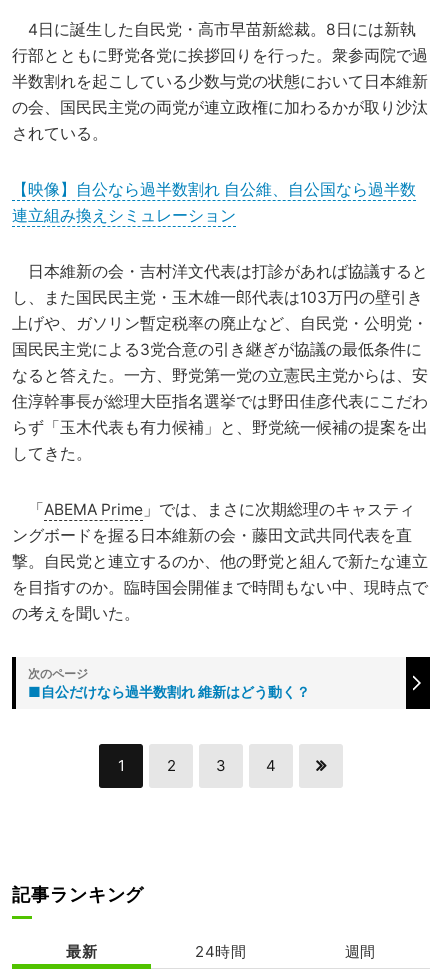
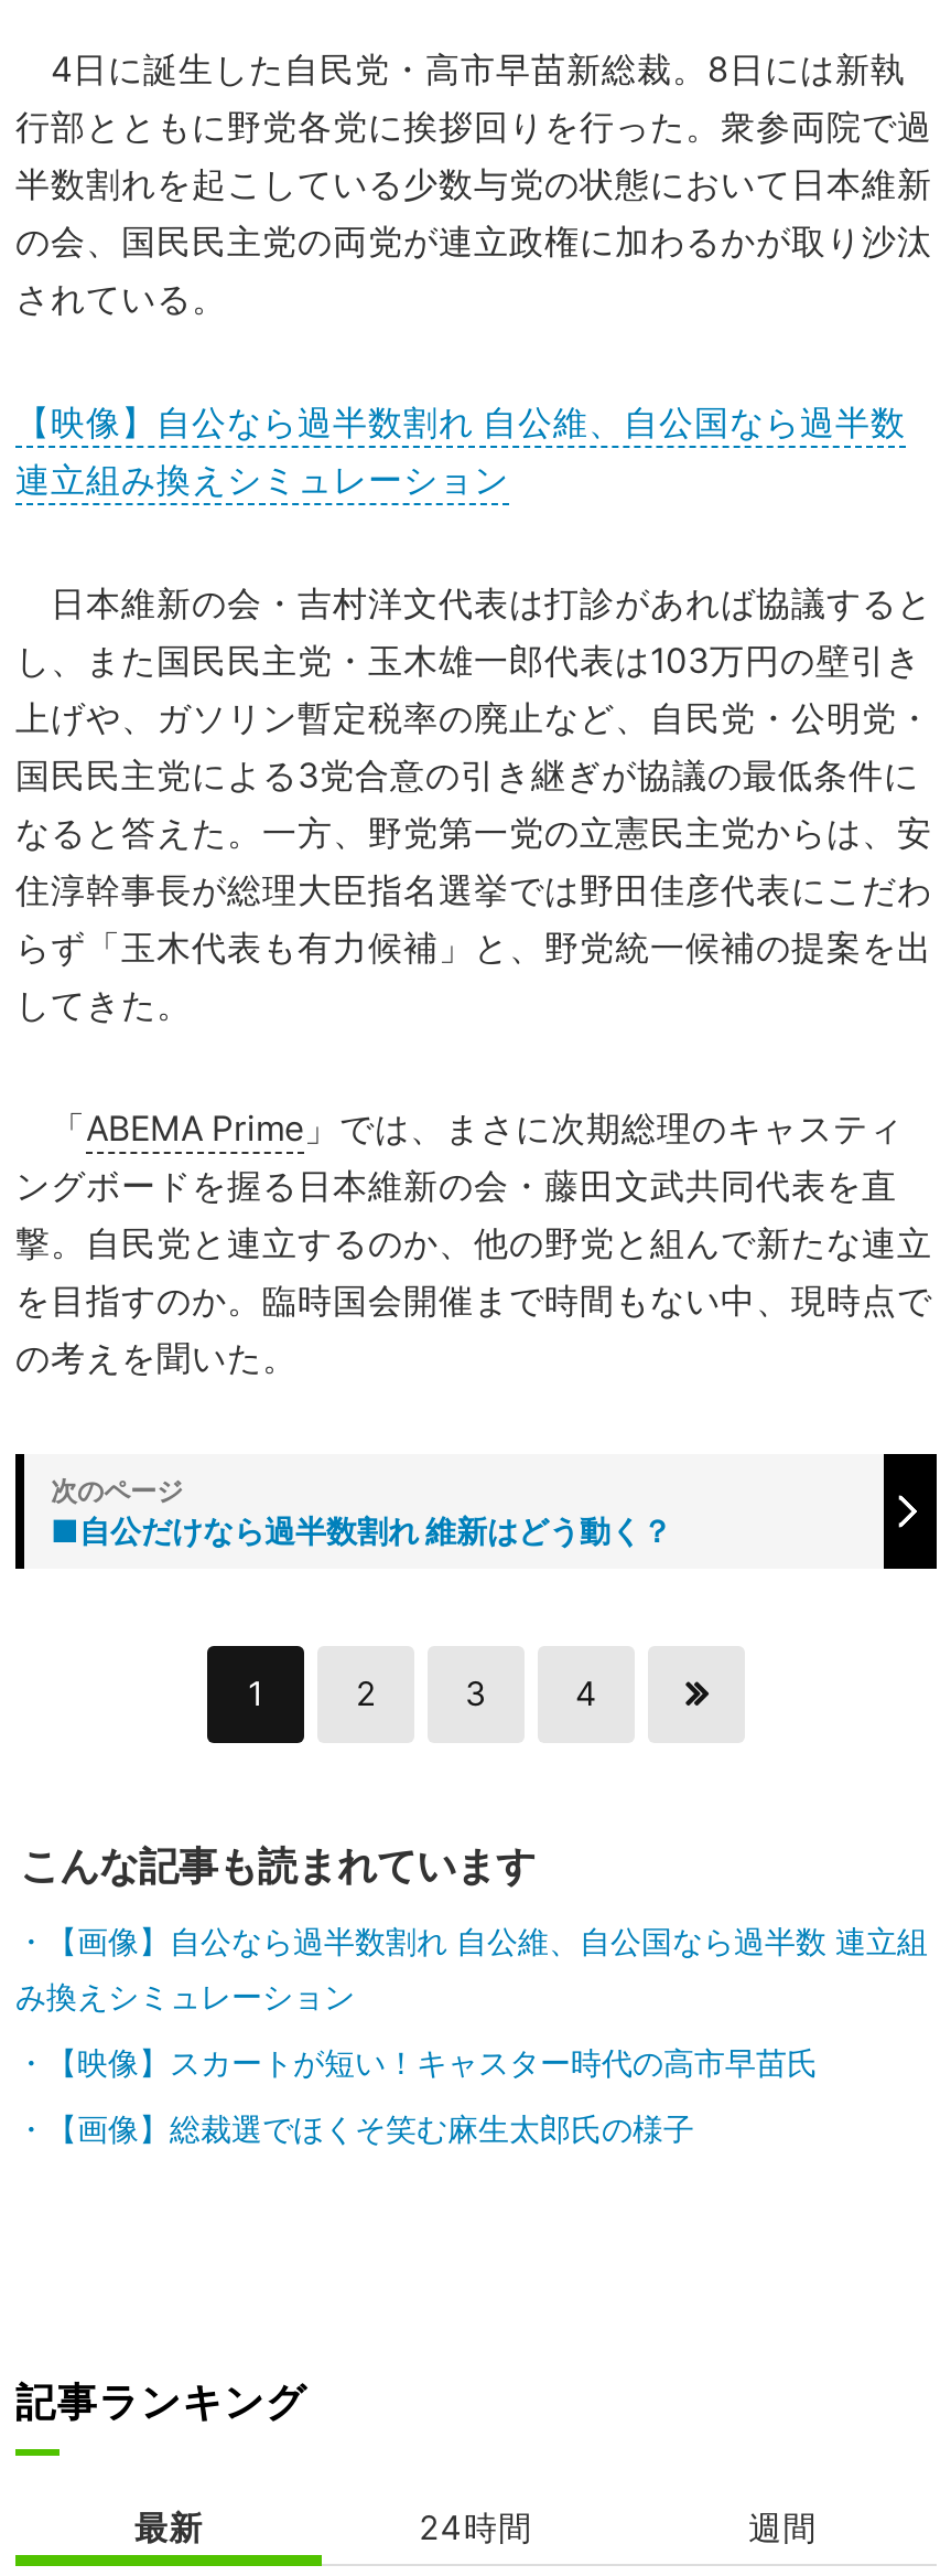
none -> [15,1842,928,2146] こんな記事も読まれています | 【画像】自公なら過半数割れ 自公維、自公国なら過半数 連立組 | み換えシミュレーション | 【映像】スカートが短い！キャスター時代の高市早苗氏 | 【画像】総裁選でほくそ笑む麻生太郎氏の様子

